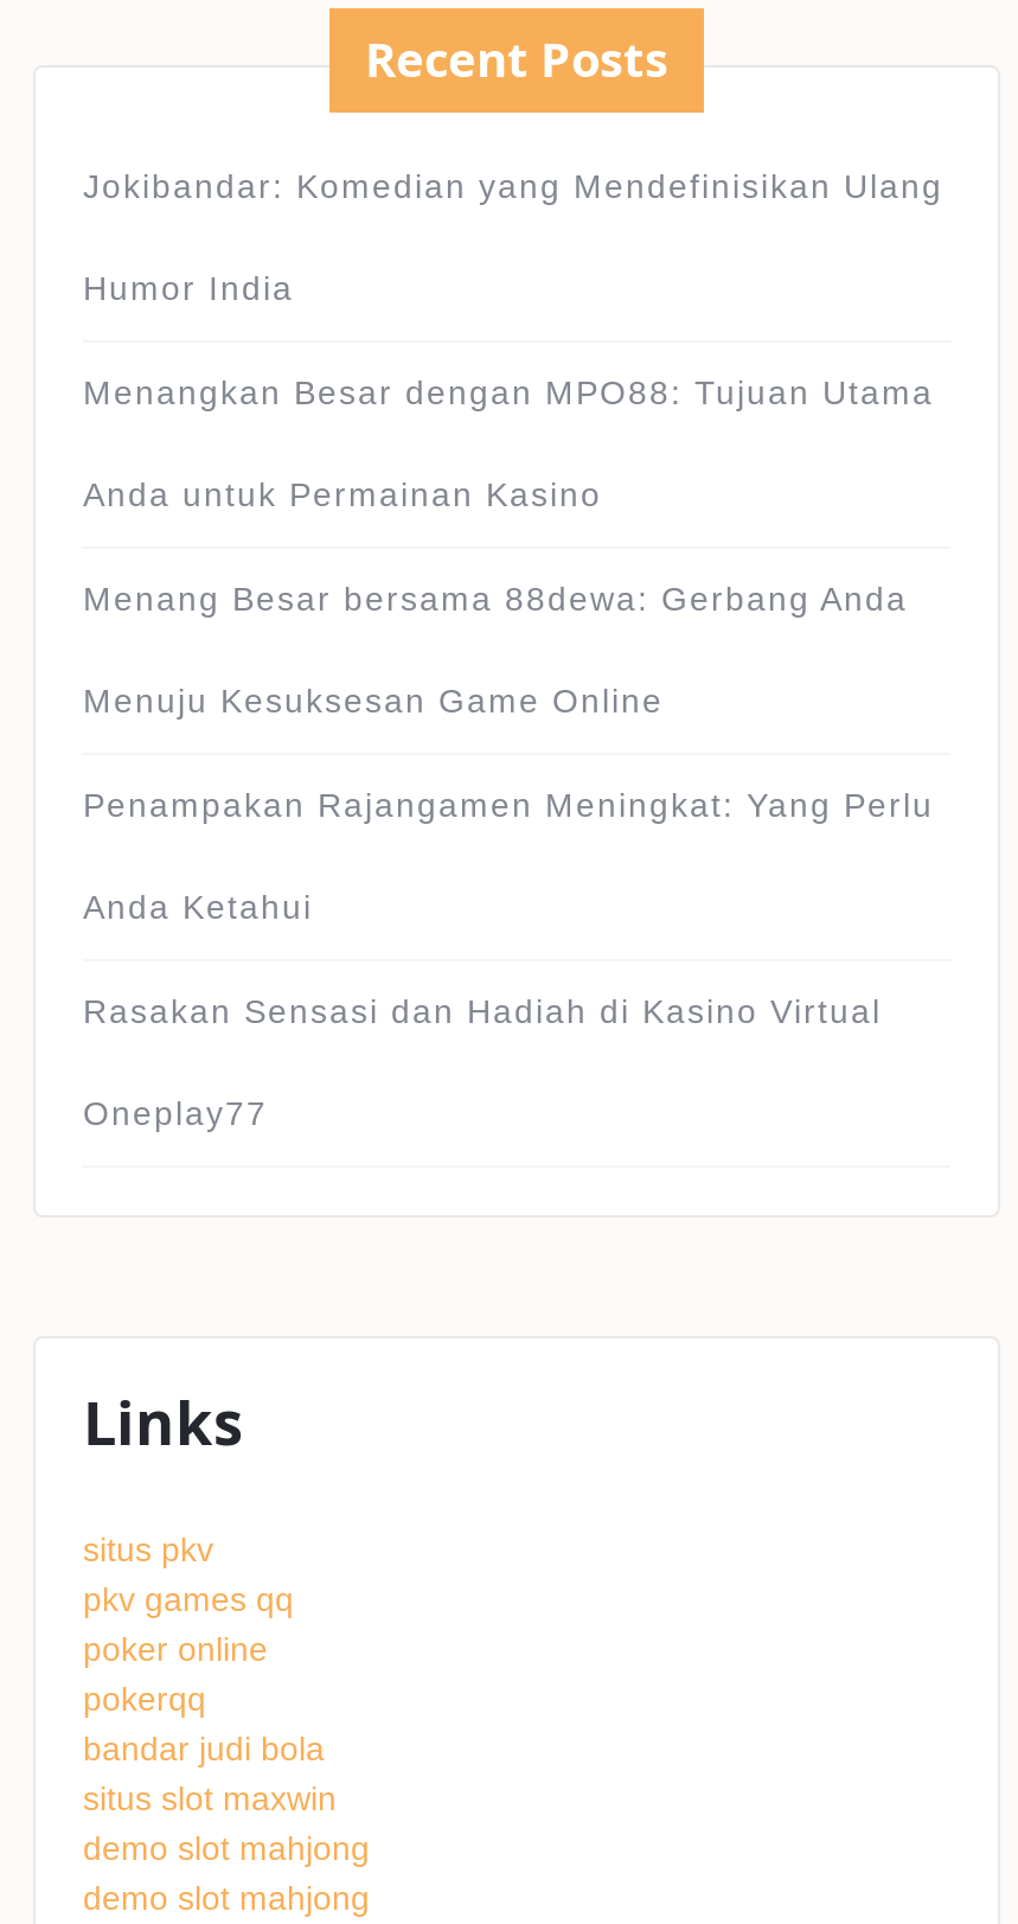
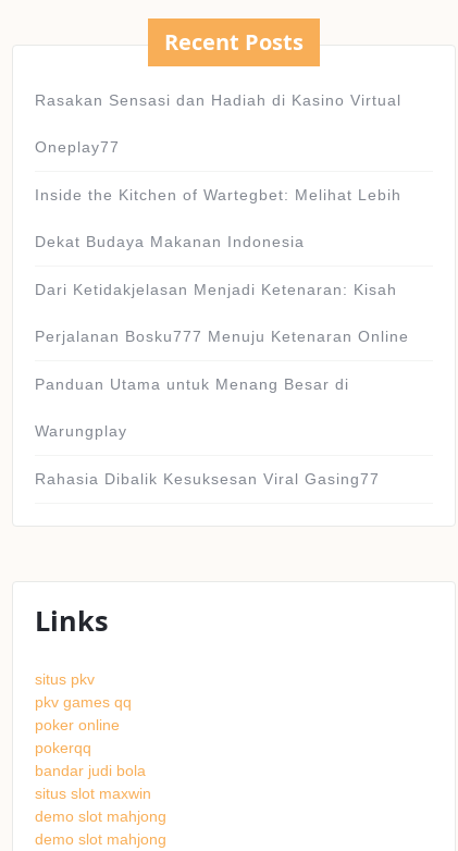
[83,167,943,926] Jokibandar: Komedian yang Mendefinisikan Ulang | Humor India | Menangkan Besar dengan MPO88: Tujuan Utama | Anda untuk Permainan Kasino | Menang Besar bersama 88dewa: Gerbang Anda | Menuju Kesuksesan Game Online | Penampakan Rajangamen Meningkat: Yang Perlu | Anda Ketahui -> none
moved [83,992,882,1132] -> [35,92,401,156]: Rasakan Sensasi dan Hadiah di Kasino Virtual | Oneplay77
none -> [35,186,409,488] Inside the Kitchen of Wartegbet: Melihat Lebih | Dekat Budaya Makanan Indonesia | Dari Ketidakjelasan Menjadi Ketenaran: Kisah | Perjalanan Bosku777 Menuju Ketenaran Online | Panduan Utama untuk Menang Besar di | Warungplay | Rahasia Dibalik Kesuksesan Viral Gasing77

